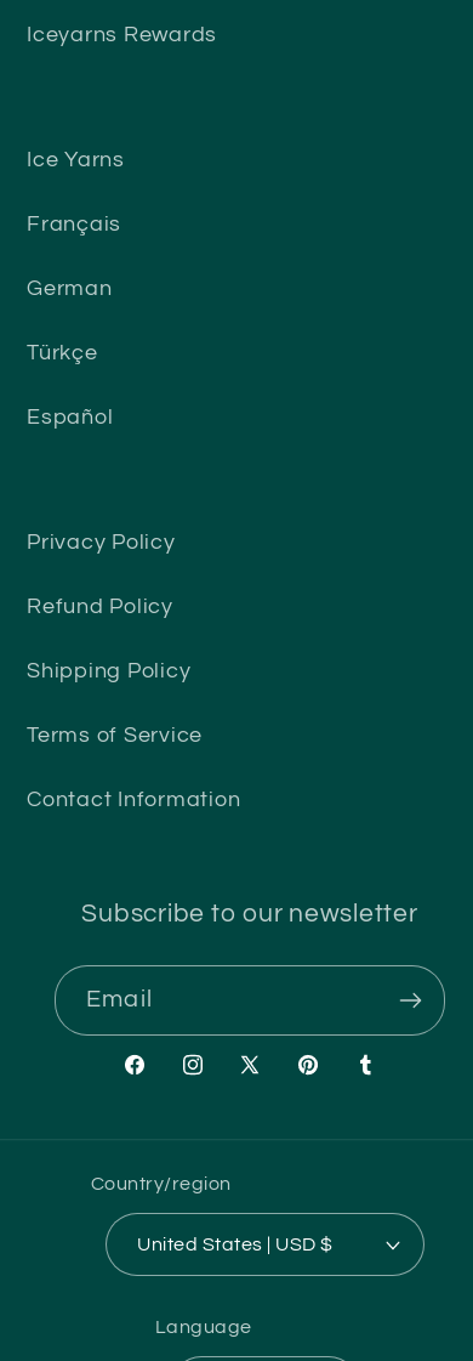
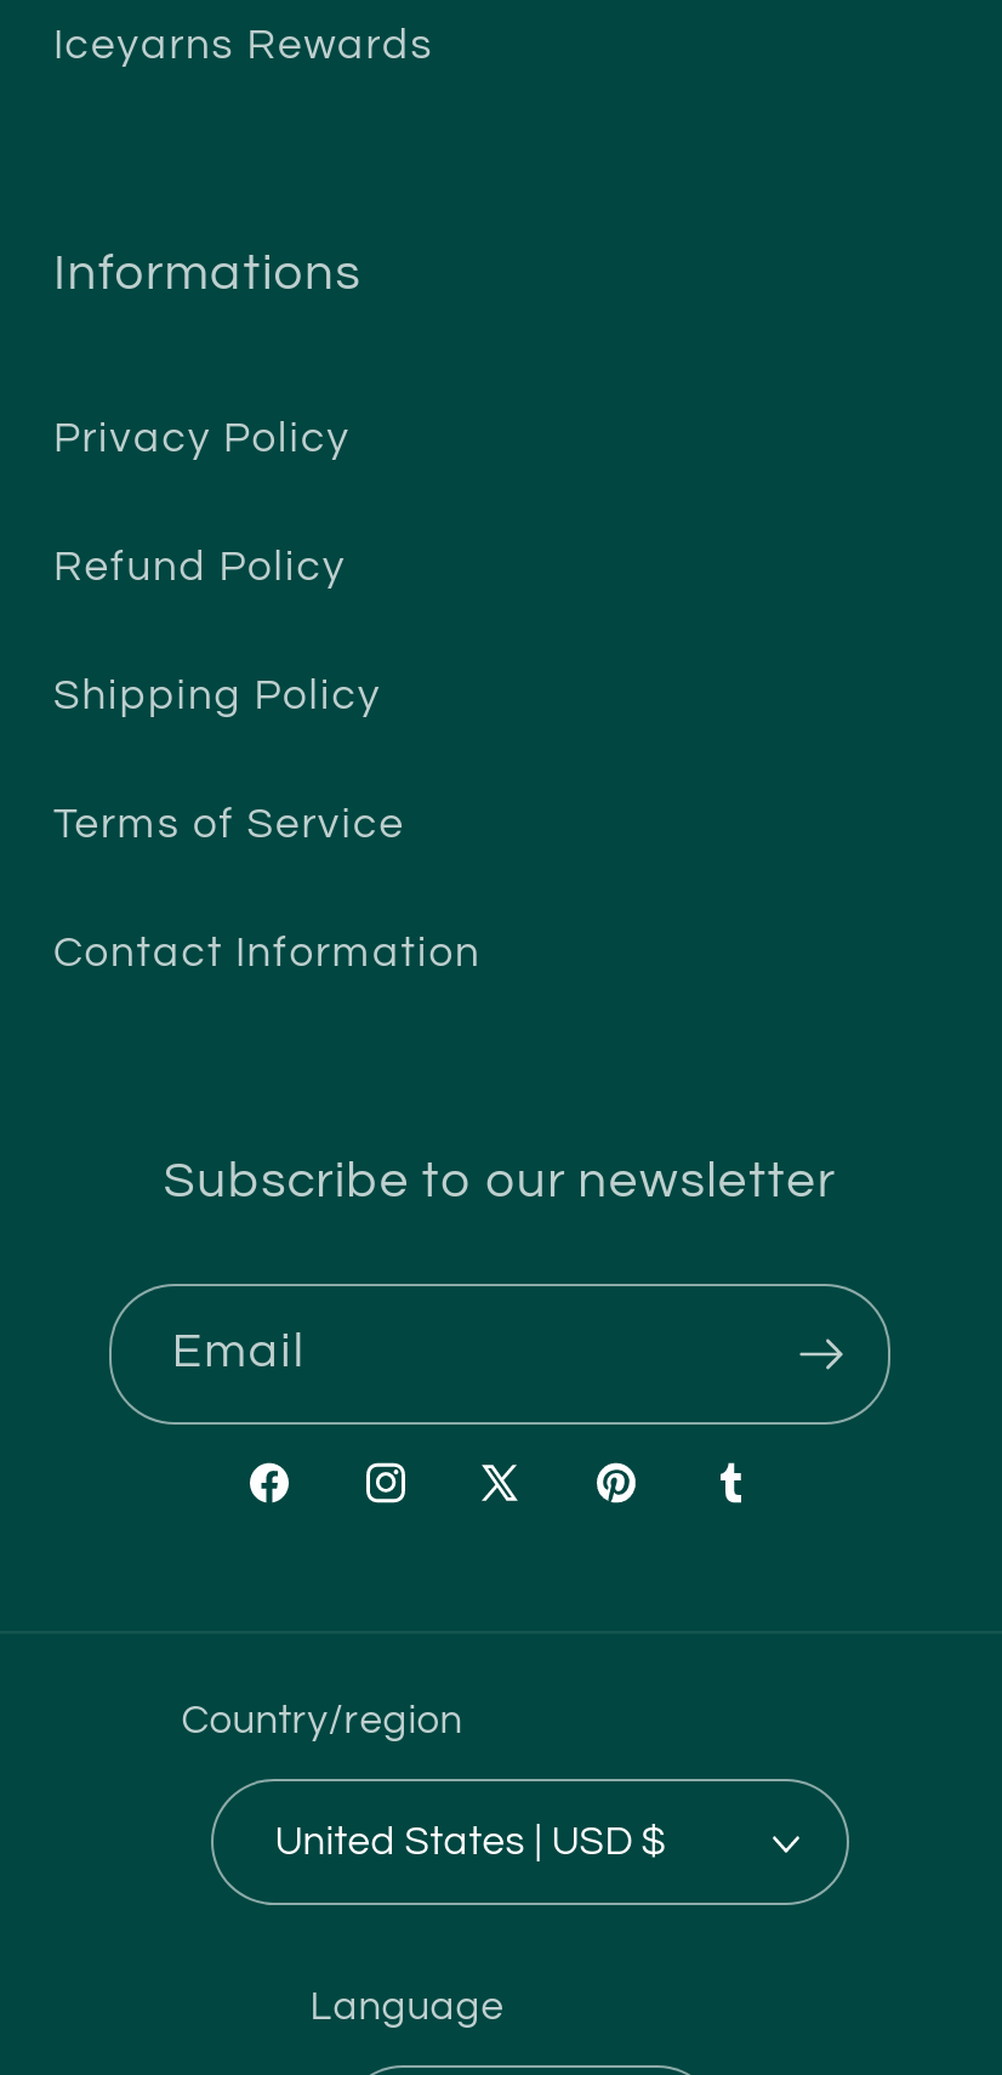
[27,150,125,429] Ice Yarns | Français | German | Türkçe | Español -> [53,247,361,298] Informations

